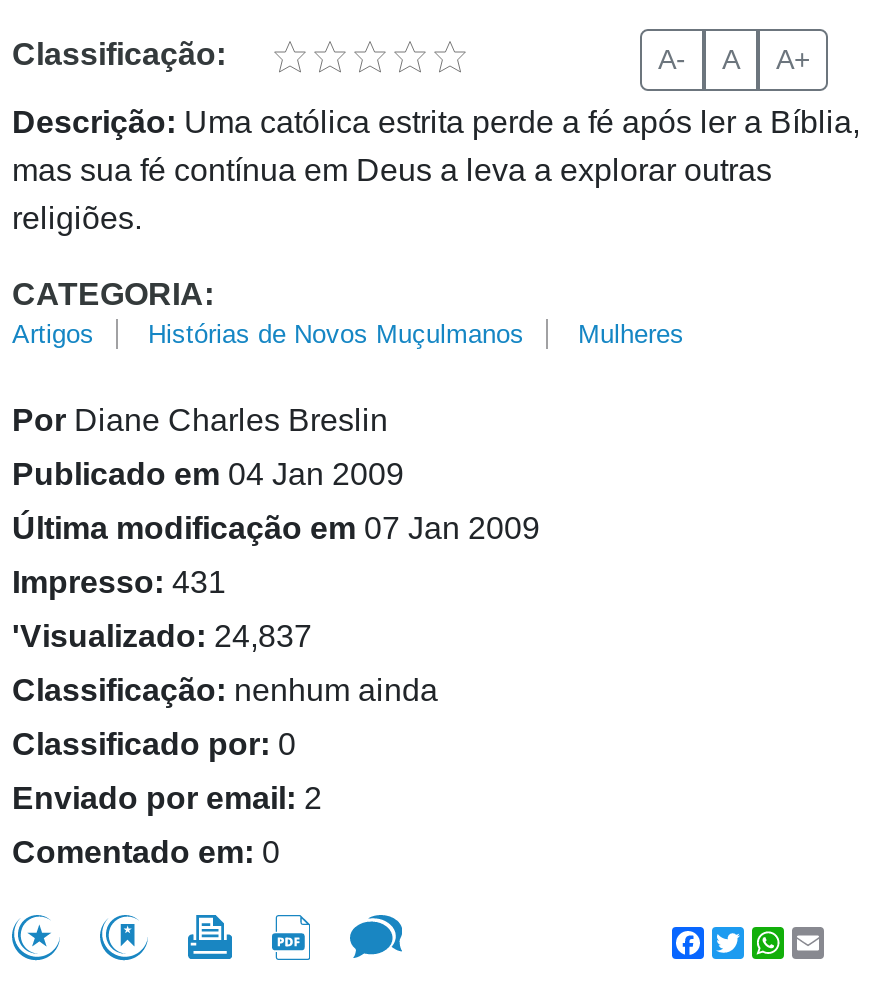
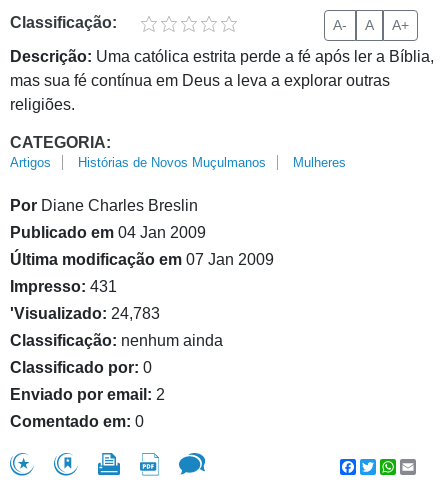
[12,619,312,653] 'Visualizado: 24,837 -> [10,305,160,322] 'Visualizado: 24,783

